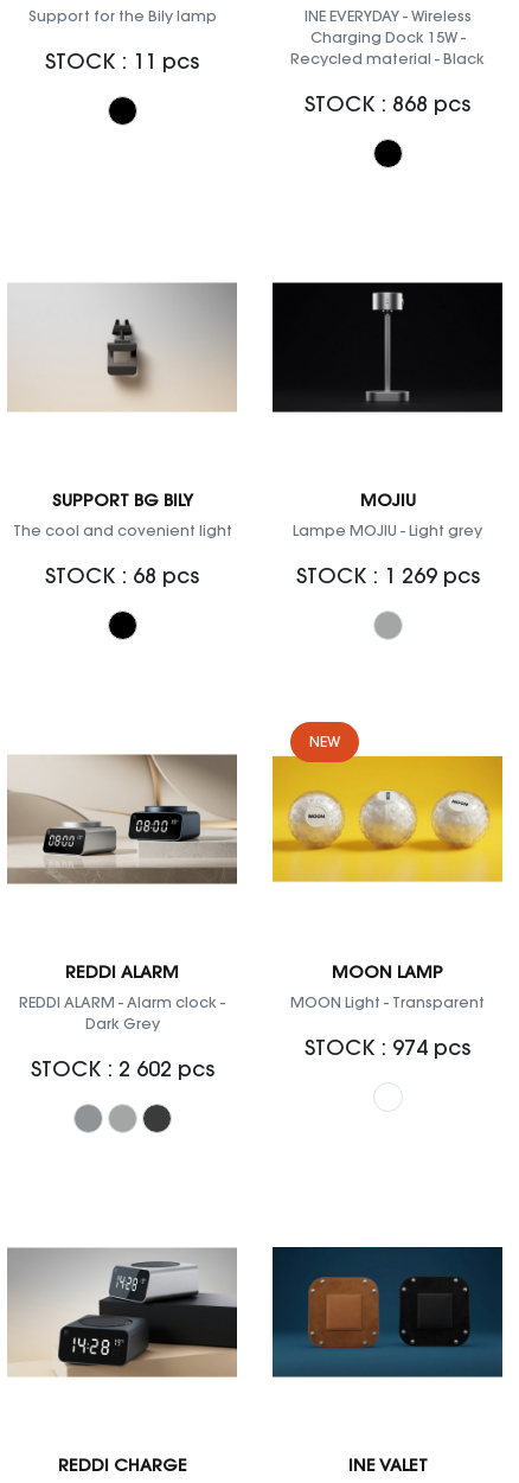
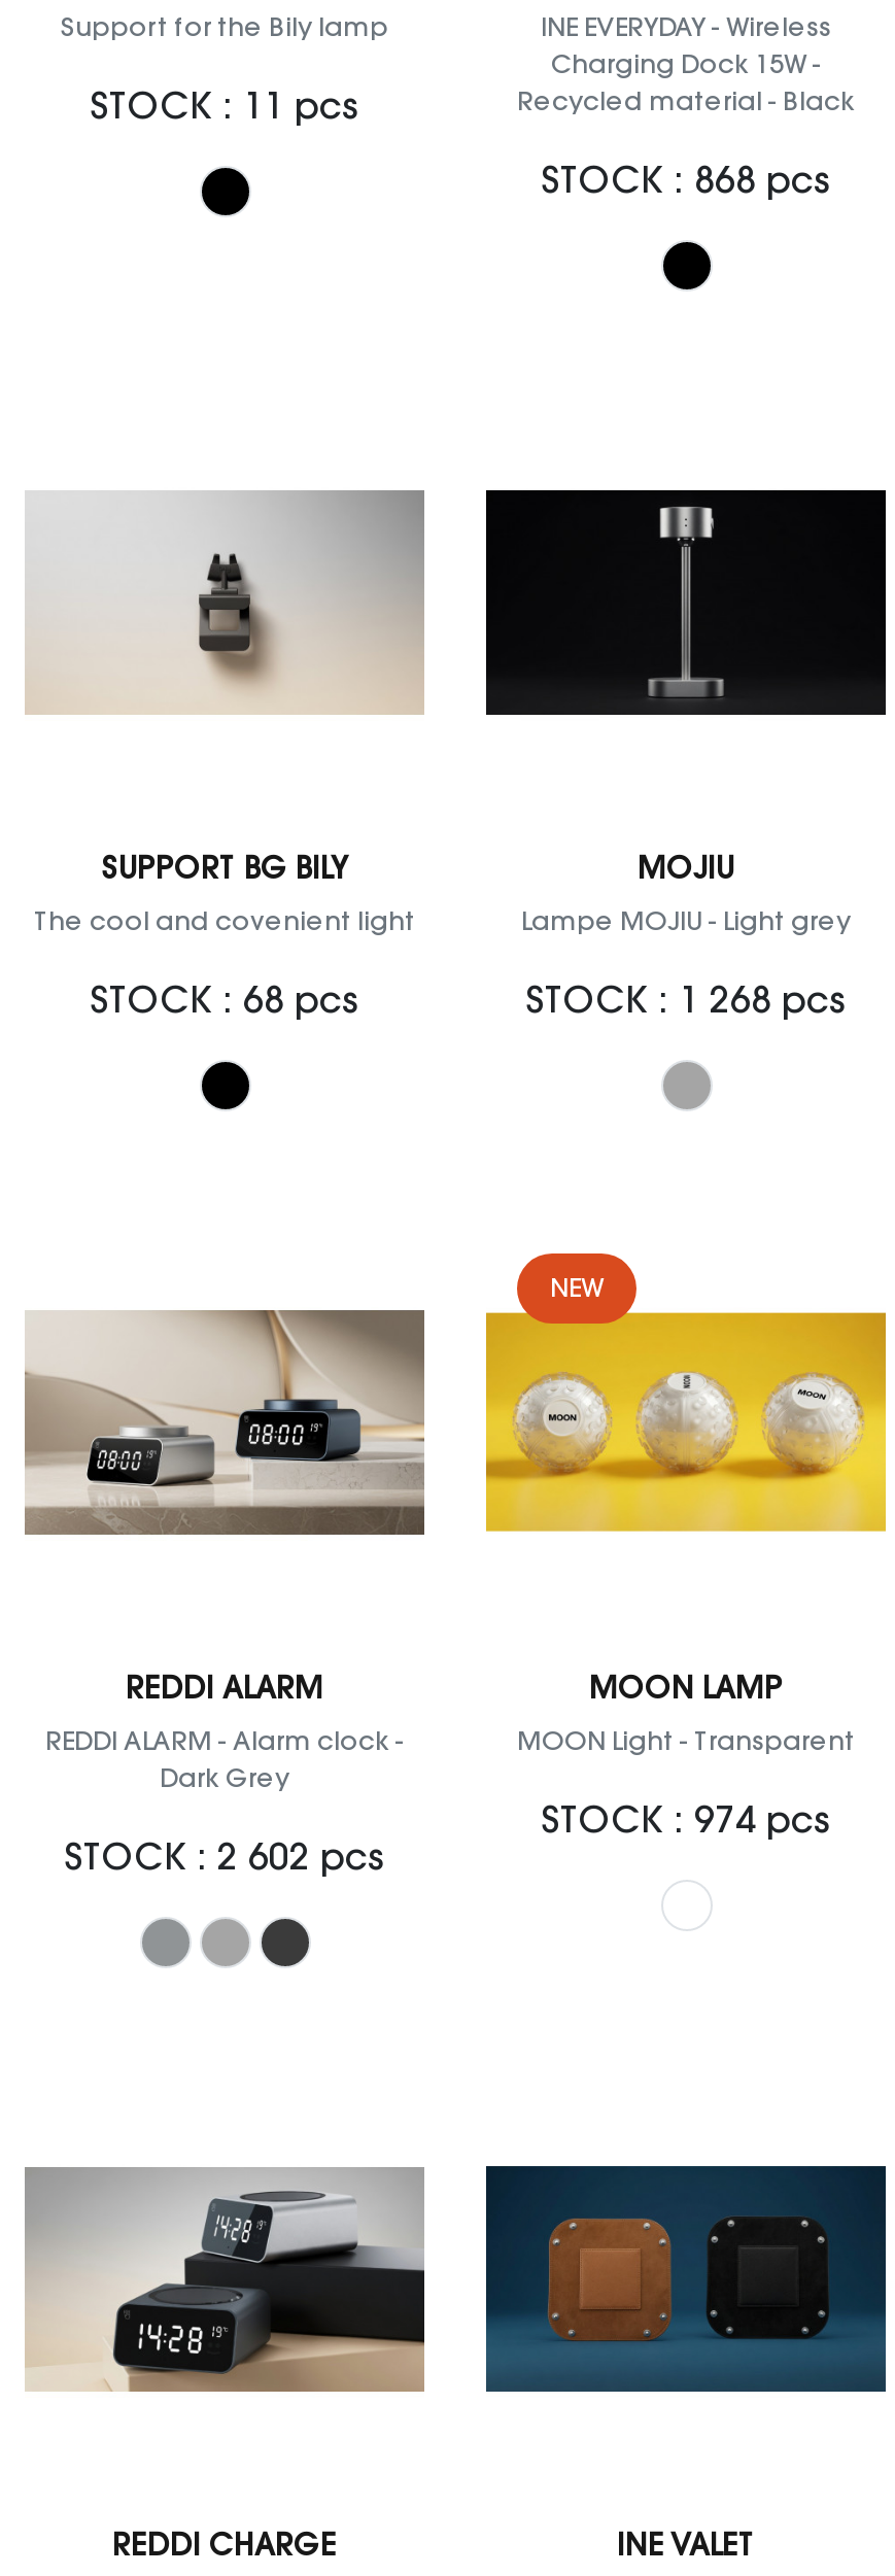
[296,563,479,589] STOCK : 1 269 pcs -> [526,977,846,1023] STOCK : 1 268 pcs

